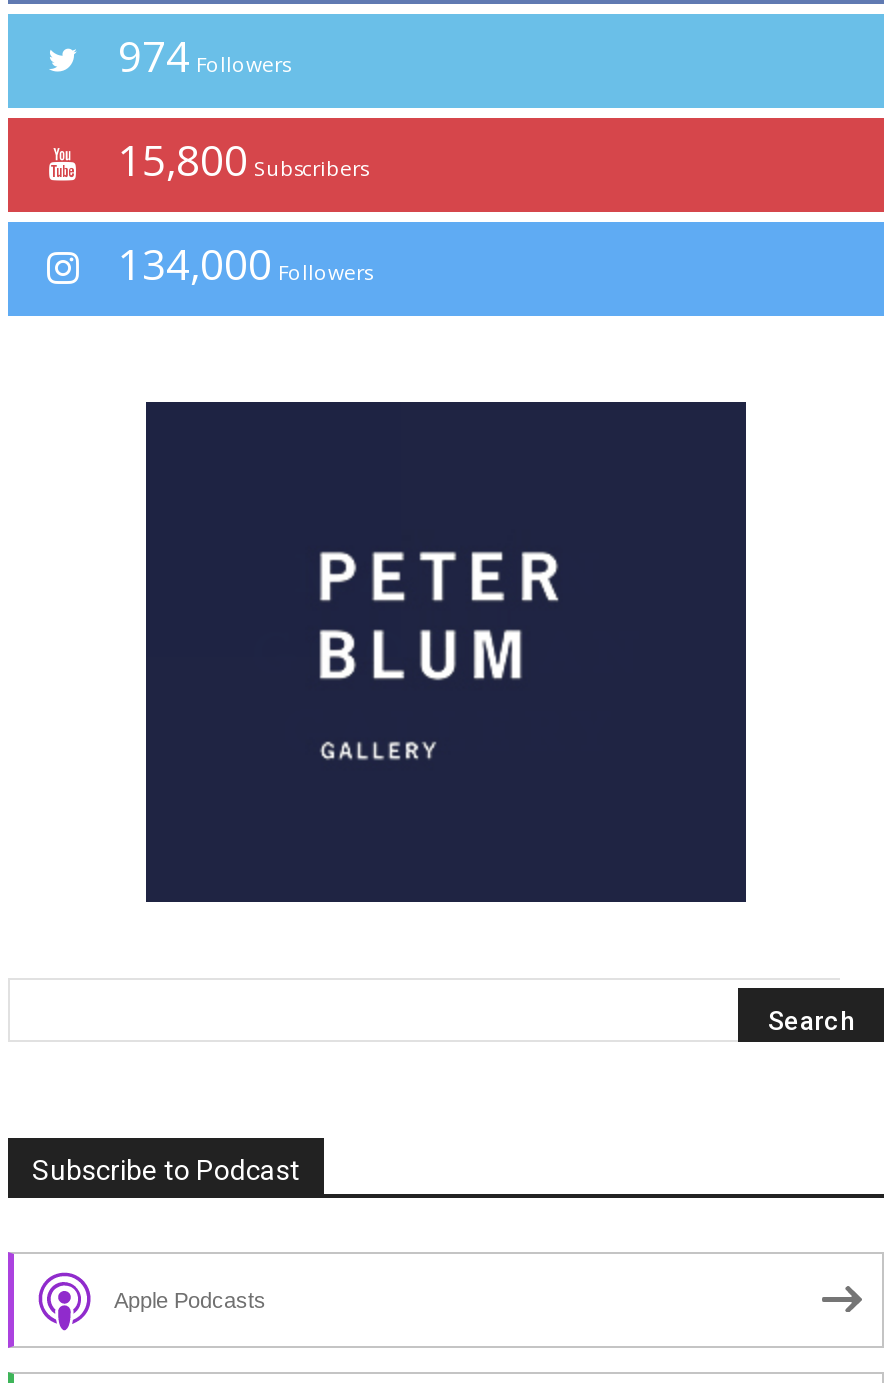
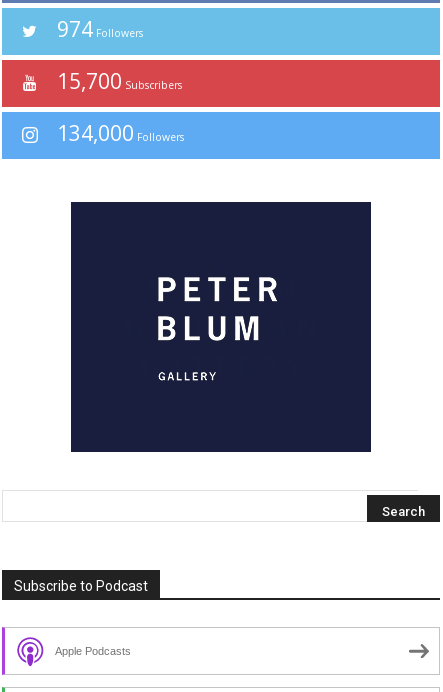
[118,132,368,188] 15,800 Subscribers -> [57,67,182,95] 15,700 Subscribers

